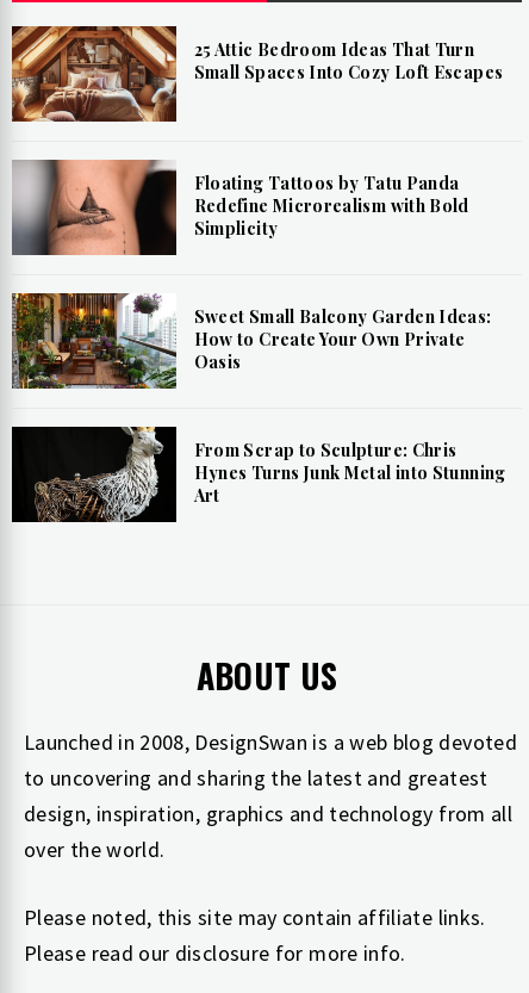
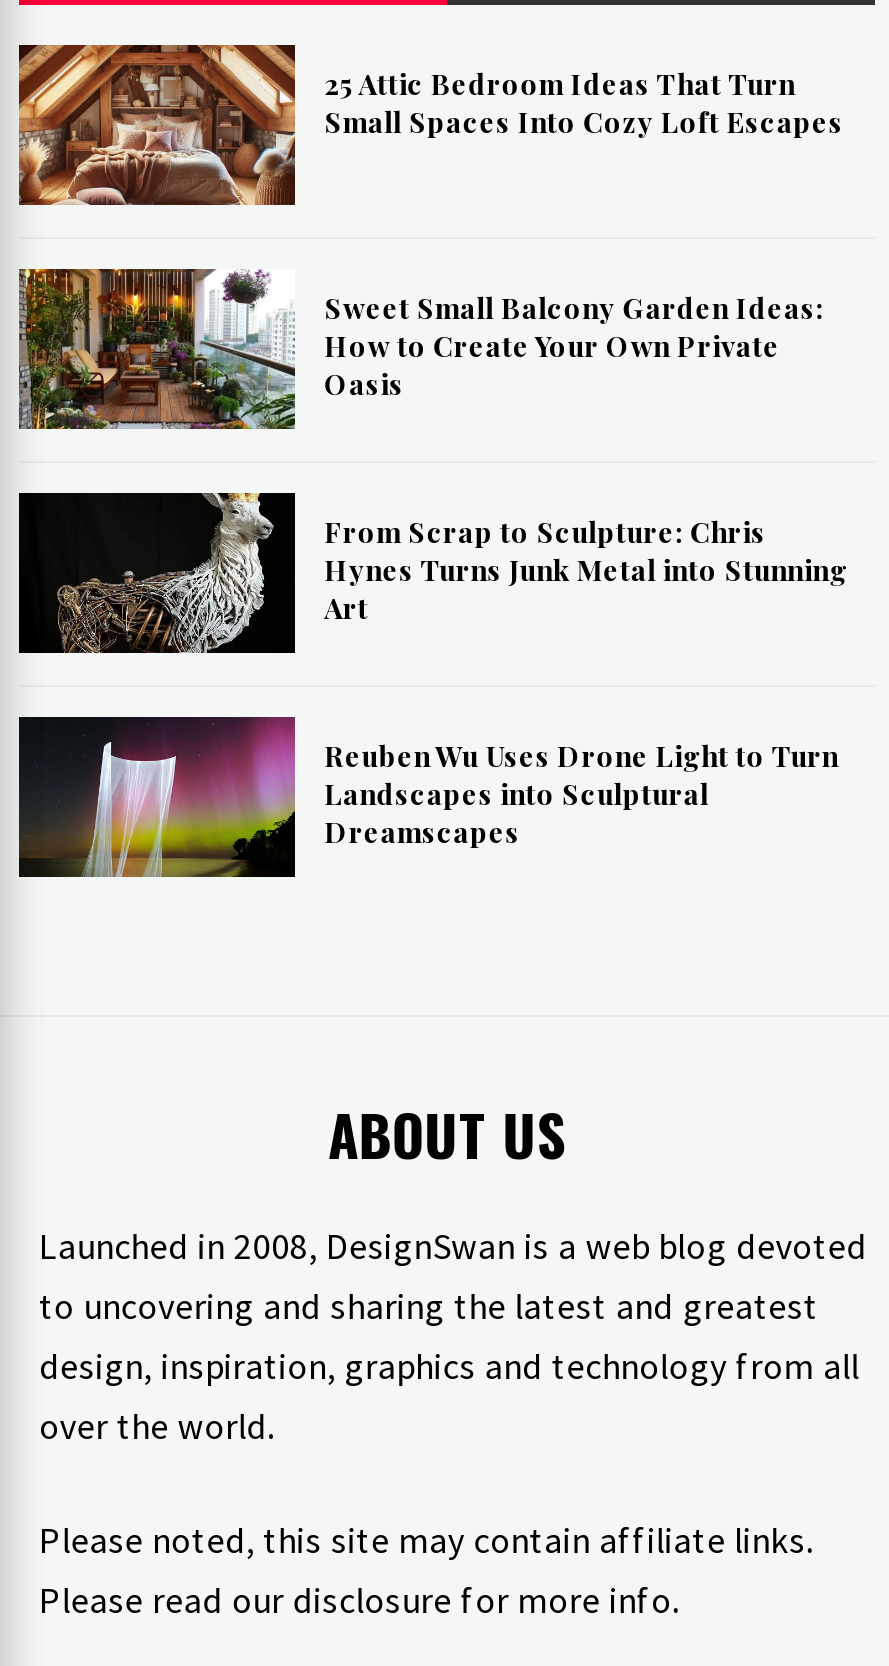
[13,160,469,256] [image] | Floating Tattoos by Tatu Panda | Redefine Microrealism with Bold | Simplicity -> none
moved [11,290,506,506] -> [17,263,848,626]: [image] | Sweet Small Balcony Garden Ideas: | How to Create Your Own Private | Oasis | From Scrap to Sculpture: Chris | Hynes Turns Junk Metal into Stunning | Art
none -> [19,715,839,879] [image] | Reuben Wu Uses Drone Light to Turn | Landscapes into Sculptural | Dreamscapes

